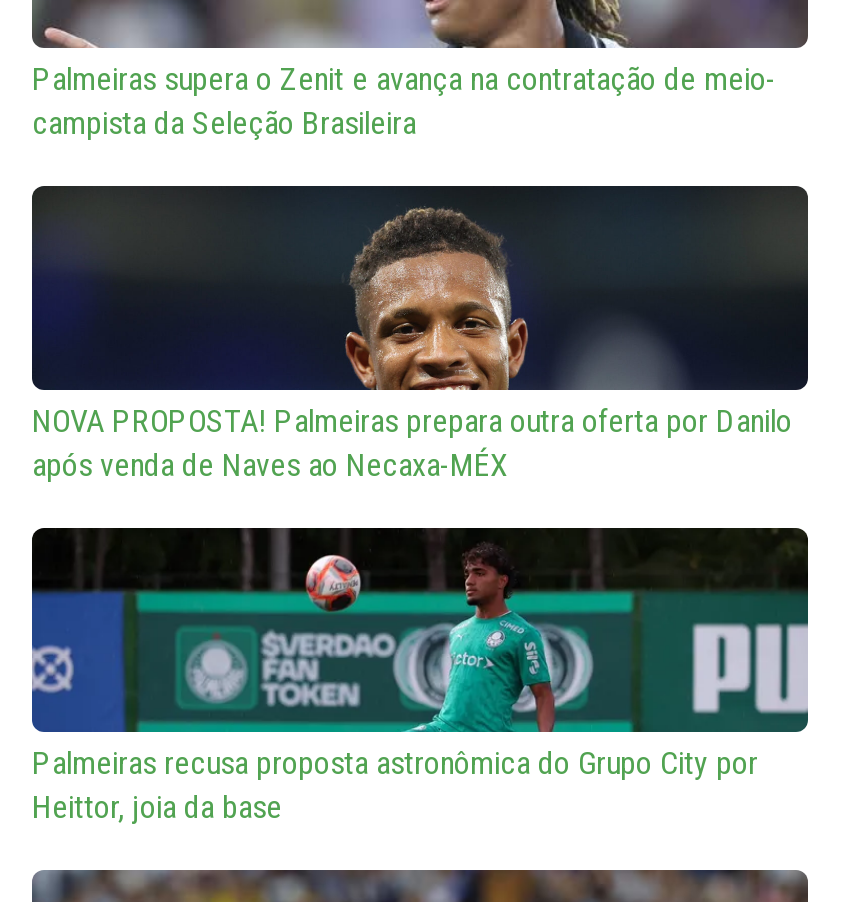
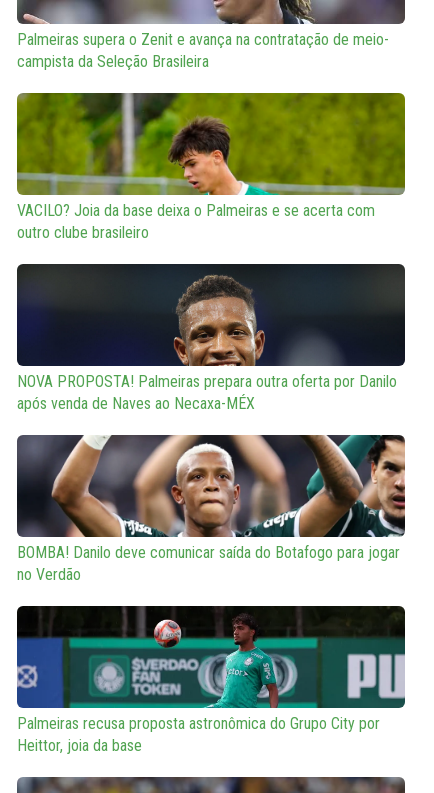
none -> [17,92,405,242] [image] | VACILO? Joia da base deixa o Palmeiras e se acerta com | outro clube brasileiro
none -> [17,434,406,584] [image] | BOMBA! Danilo deve comunicar saída do Botafogo para jogar | no Verdão

